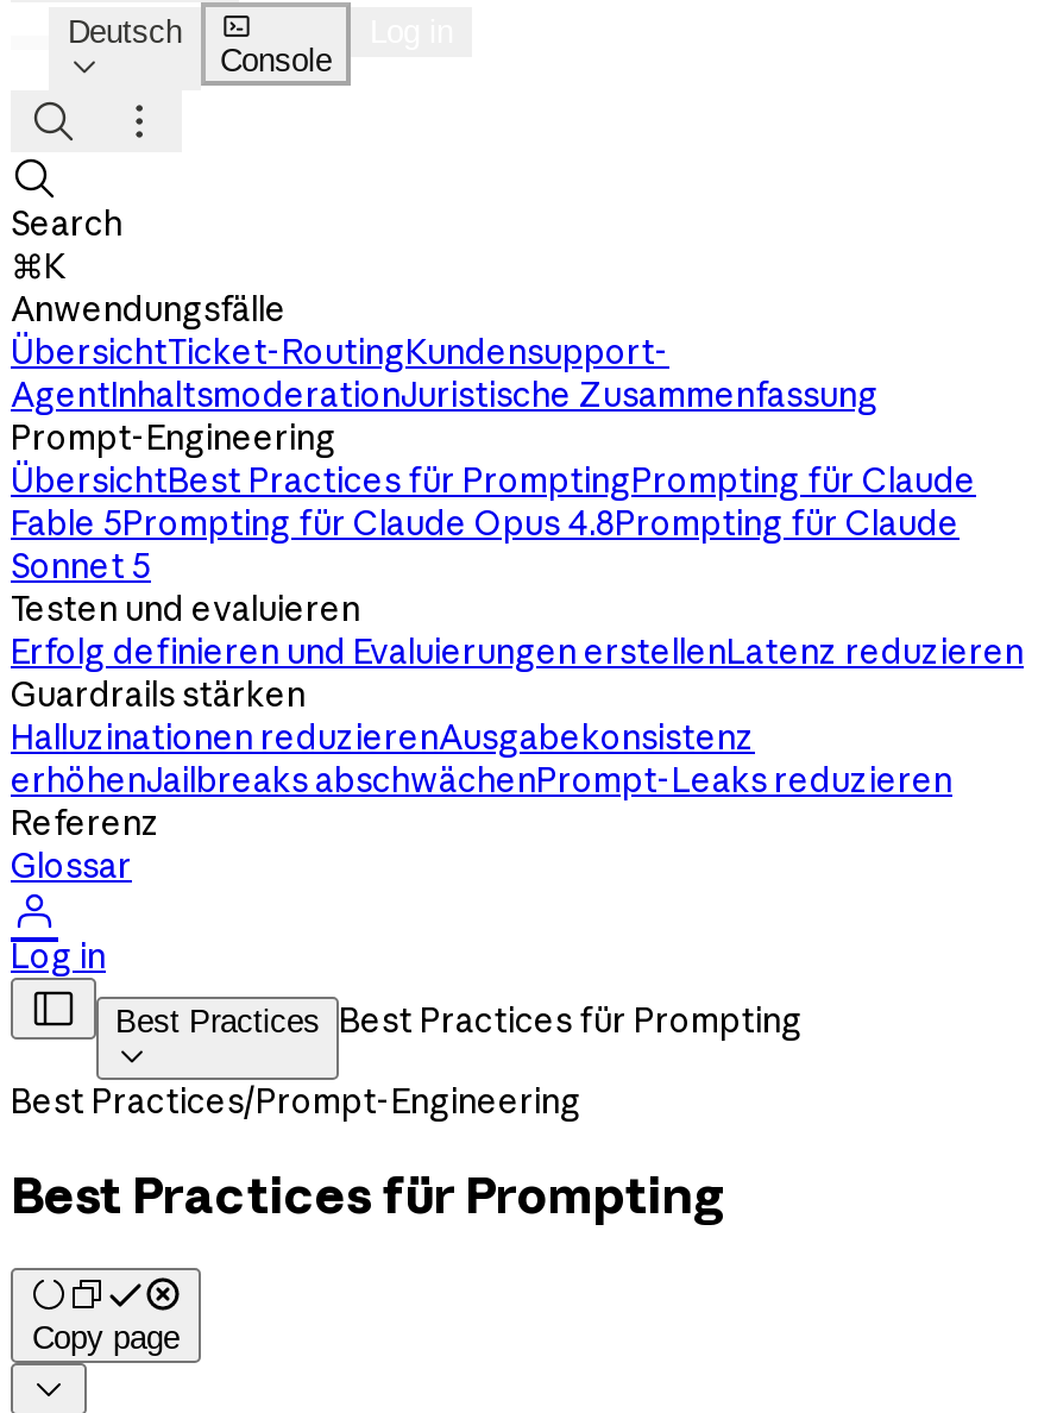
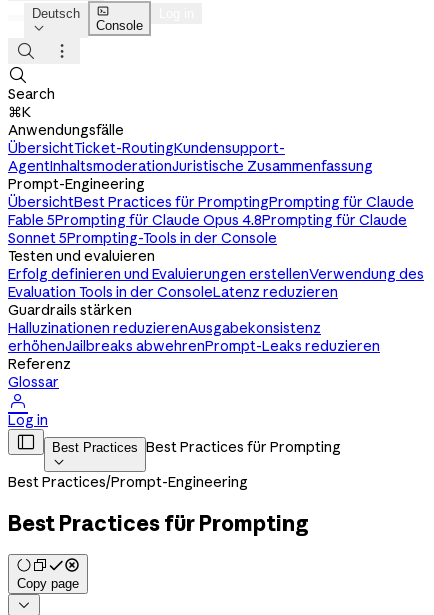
[11,545,151,588] Sonnet 5 -> [8,229,277,247] Sonnet 5Prompting-Tools in der Console
[11,630,1024,673] Erfolg definieren und Evaluierungen erstellenLatenz reduzieren -> [8,265,424,301] Erfolg definieren und Evaluierungen erstellenVerwendung des | Evaluation Tools in der ConsoleLatenz reduzieren
[11,759,952,802] erhöhenJailbreaks abschwächenPrompt-Leaks reduzieren -> [8,337,380,355] erhöhenJailbreaks abwehrenPrompt-Leaks reduzieren

